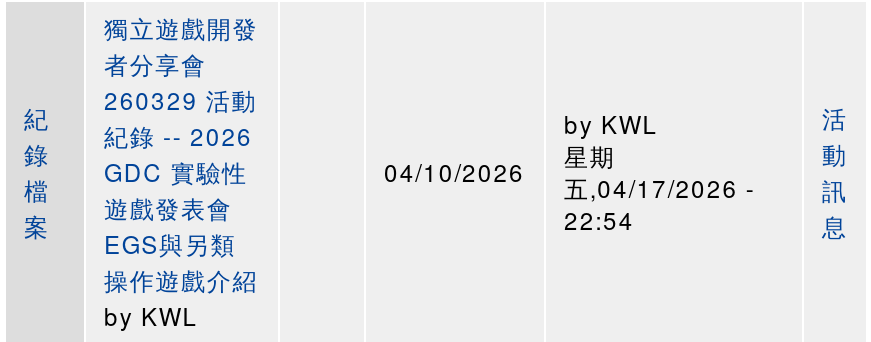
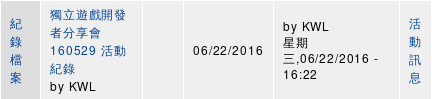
[104,82,258,296] 260329 活動 | 紀錄 -- 2026 | GDC 實驗性 | 遊戲發表會 | EGS與另類 | 操作遊戲介紹 -> [50,41,127,76] 160529 活動 | 紀錄
[384,154,525,188] 04/10/2026 -> [193,41,263,58] 06/22/2016
[564,170,756,236] 五,04/17/2026 - | 22:54 -> [283,49,379,82] 三,06/22/2016 - | 16:22

